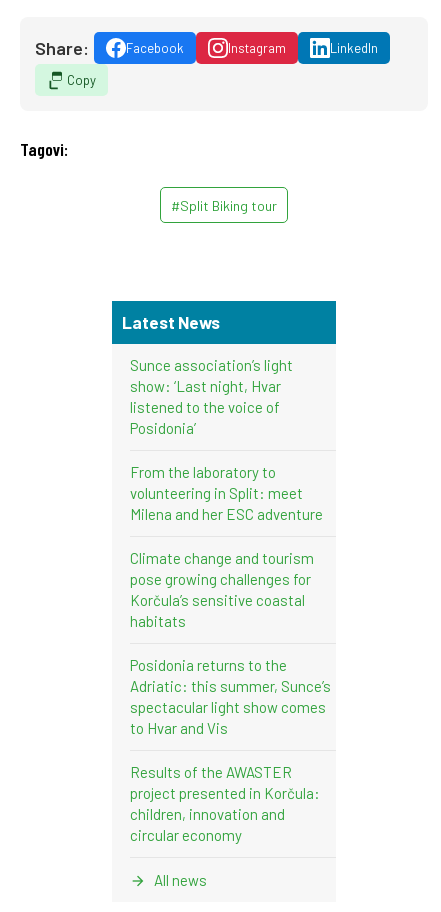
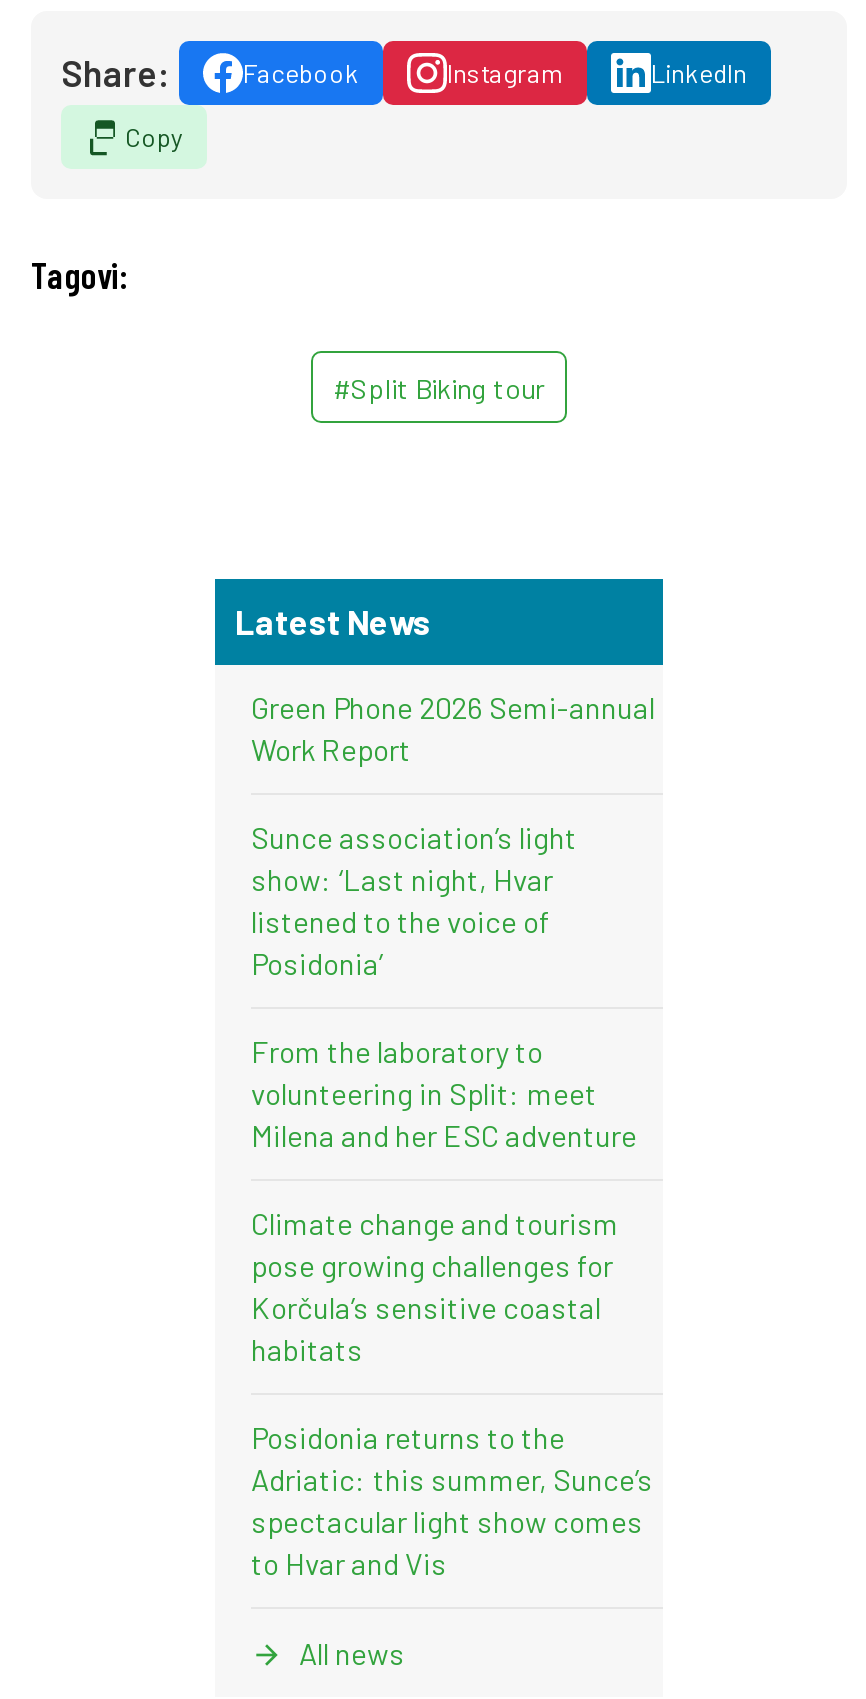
none -> [251,689,655,767] Green Phone 2026 Semi-annual | Work Report
moved [130,356,331,737] -> [251,819,653,1581]: Sunce association’s light | show: ‘Last night, Hvar | listened to the voice of | ... | spectacular light show comes | to Hvar and Vis
[130,763,320,844] Results of the AWASTER | project presented in Korčula: | children, innovation and | circular economy -> none

